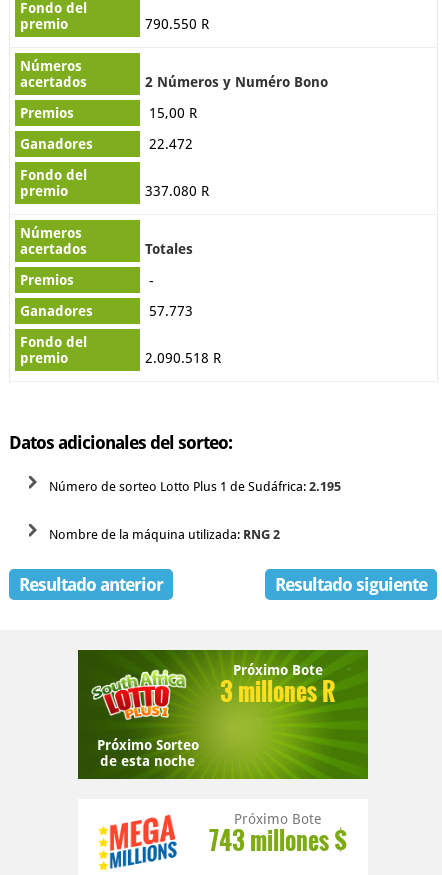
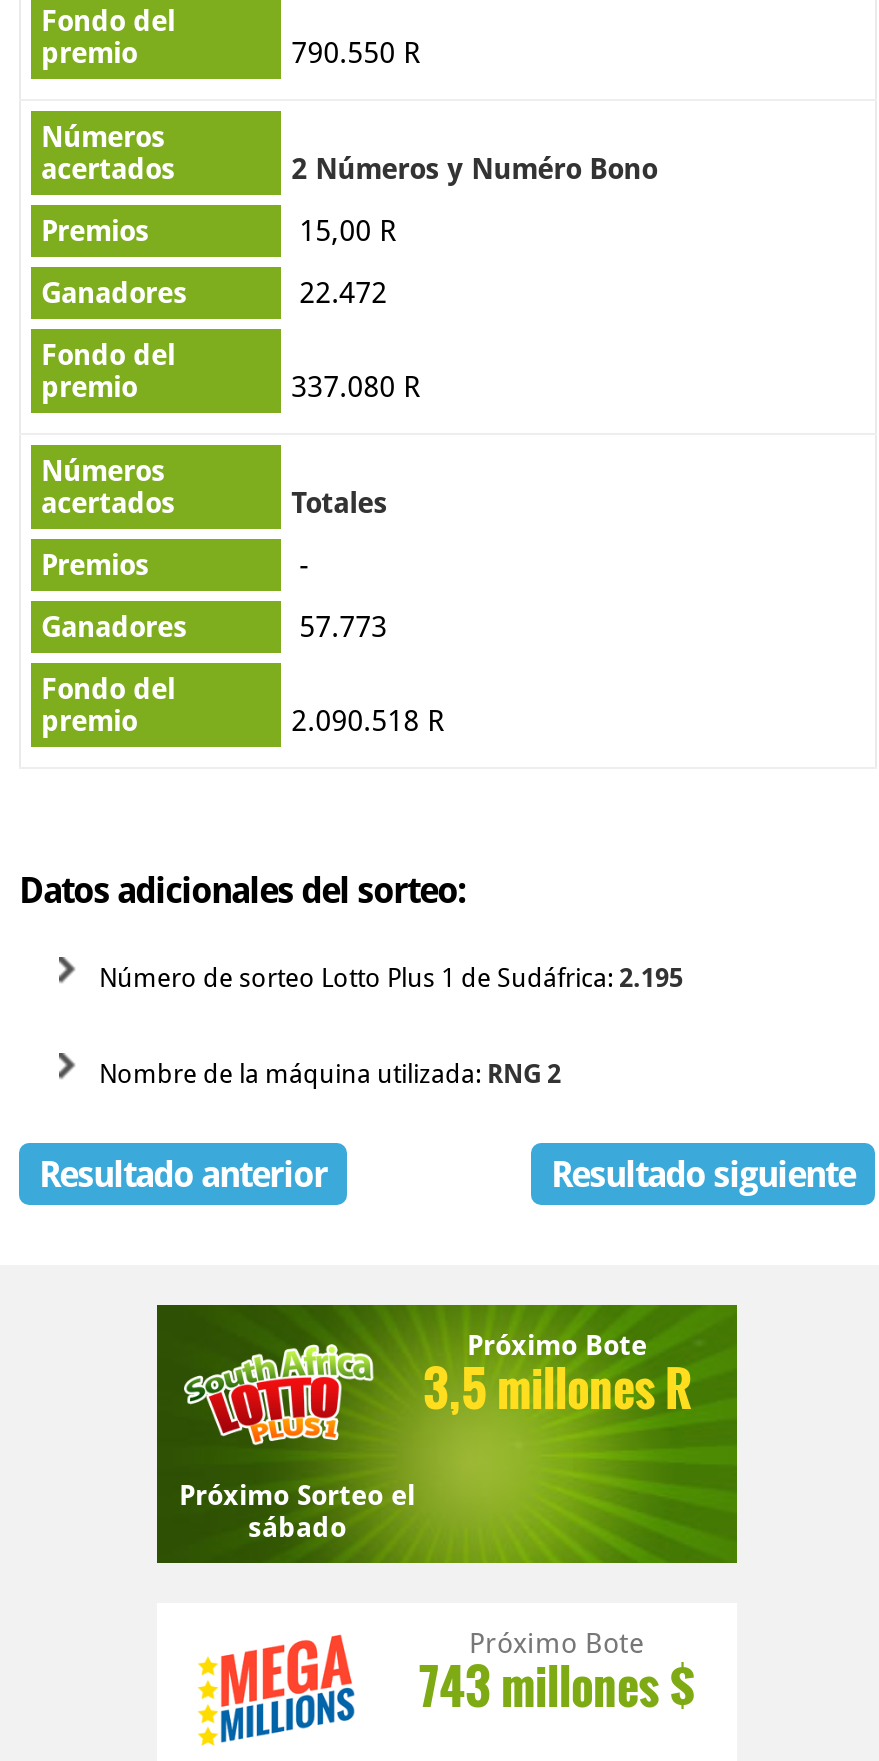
[220,672,335,708] 3 millones R -> [423,1350,691,1422] 3,5 millones R
[97,737,199,769] Próximo Sorteo | de esta noche -> [179,1479,415,1543] Próximo Sorteo el | sábado

